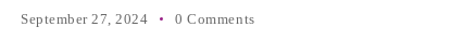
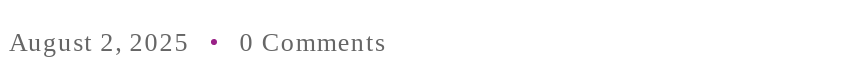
[21,11,255,27] September 27, 2024 0 Comments -> [9,27,386,57] August 2, 2025 0 Comments

